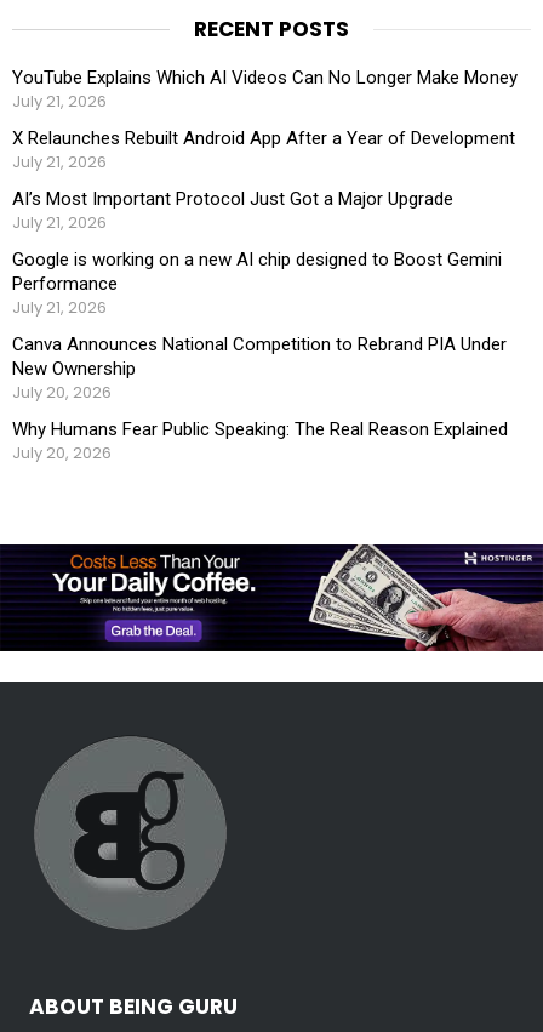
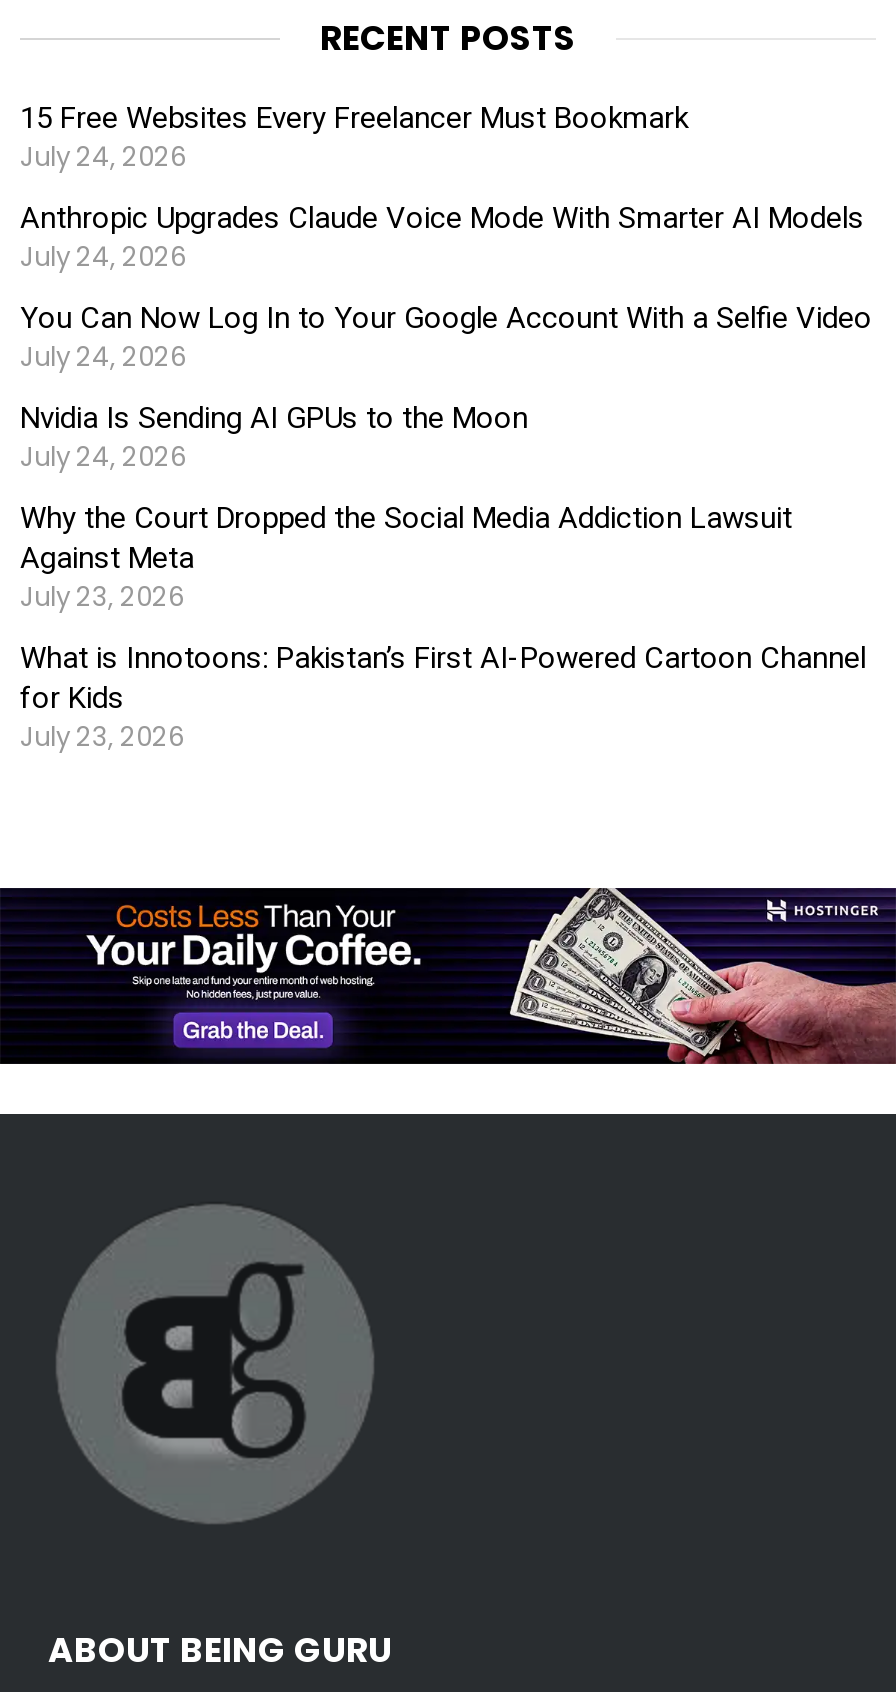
[12,67,518,113] YouTube Explains Which AI Videos Can No Longer Make Money | July 21, 2026 -> [20,100,688,176] 15 Free Websites Every Freelancer Must Bookmark | July 24, 2026
[12,128,515,174] X Relaunches Rebuilt Android App After a Year of Development | July 21, 2026 -> [20,200,864,276] Anthropic Upgrades Claude Voice Mode With Smarter AI Models | July 24, 2026
[12,188,453,234] AI’s Most Important Protocol Just Got a Major Upgrade | July 21, 2026 -> [20,300,872,376] You Can Now Log In to Your Google Account With a Selfie Video | July 24, 2026
[12,249,502,319] Google is working on a new AI chip designed to Boost Gemini | Performance | July 21, 2026 -> [20,400,528,476] Nvidia Is Sending AI GPUs to the Moon | July 24, 2026
[12,334,507,404] Canva Announces National Competition to Rebrand PIA Under | New Ownership | July 20, 2026 -> [20,500,792,616] Why the Court Dropped the Social Media Addiction Lawsuit | Against Meta | July 23, 2026
[12,418,508,465] Why Humans Fear Public Speaking: The Real Reason Explained | July 20, 2026 -> [20,640,866,756] What is Innotoons: Pakistan’s First AI-Powered Cartoon Channel | for Kids | July 23, 2026

